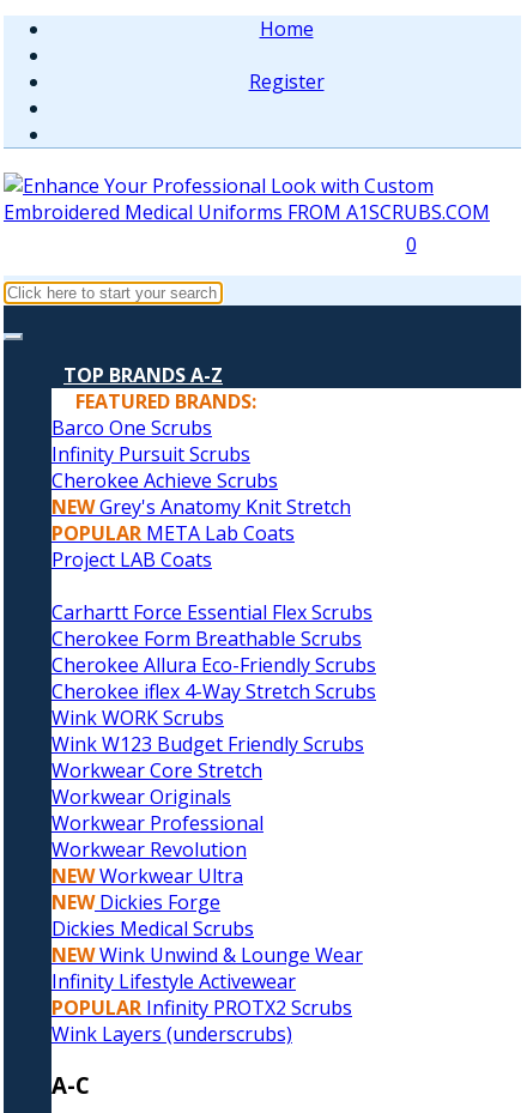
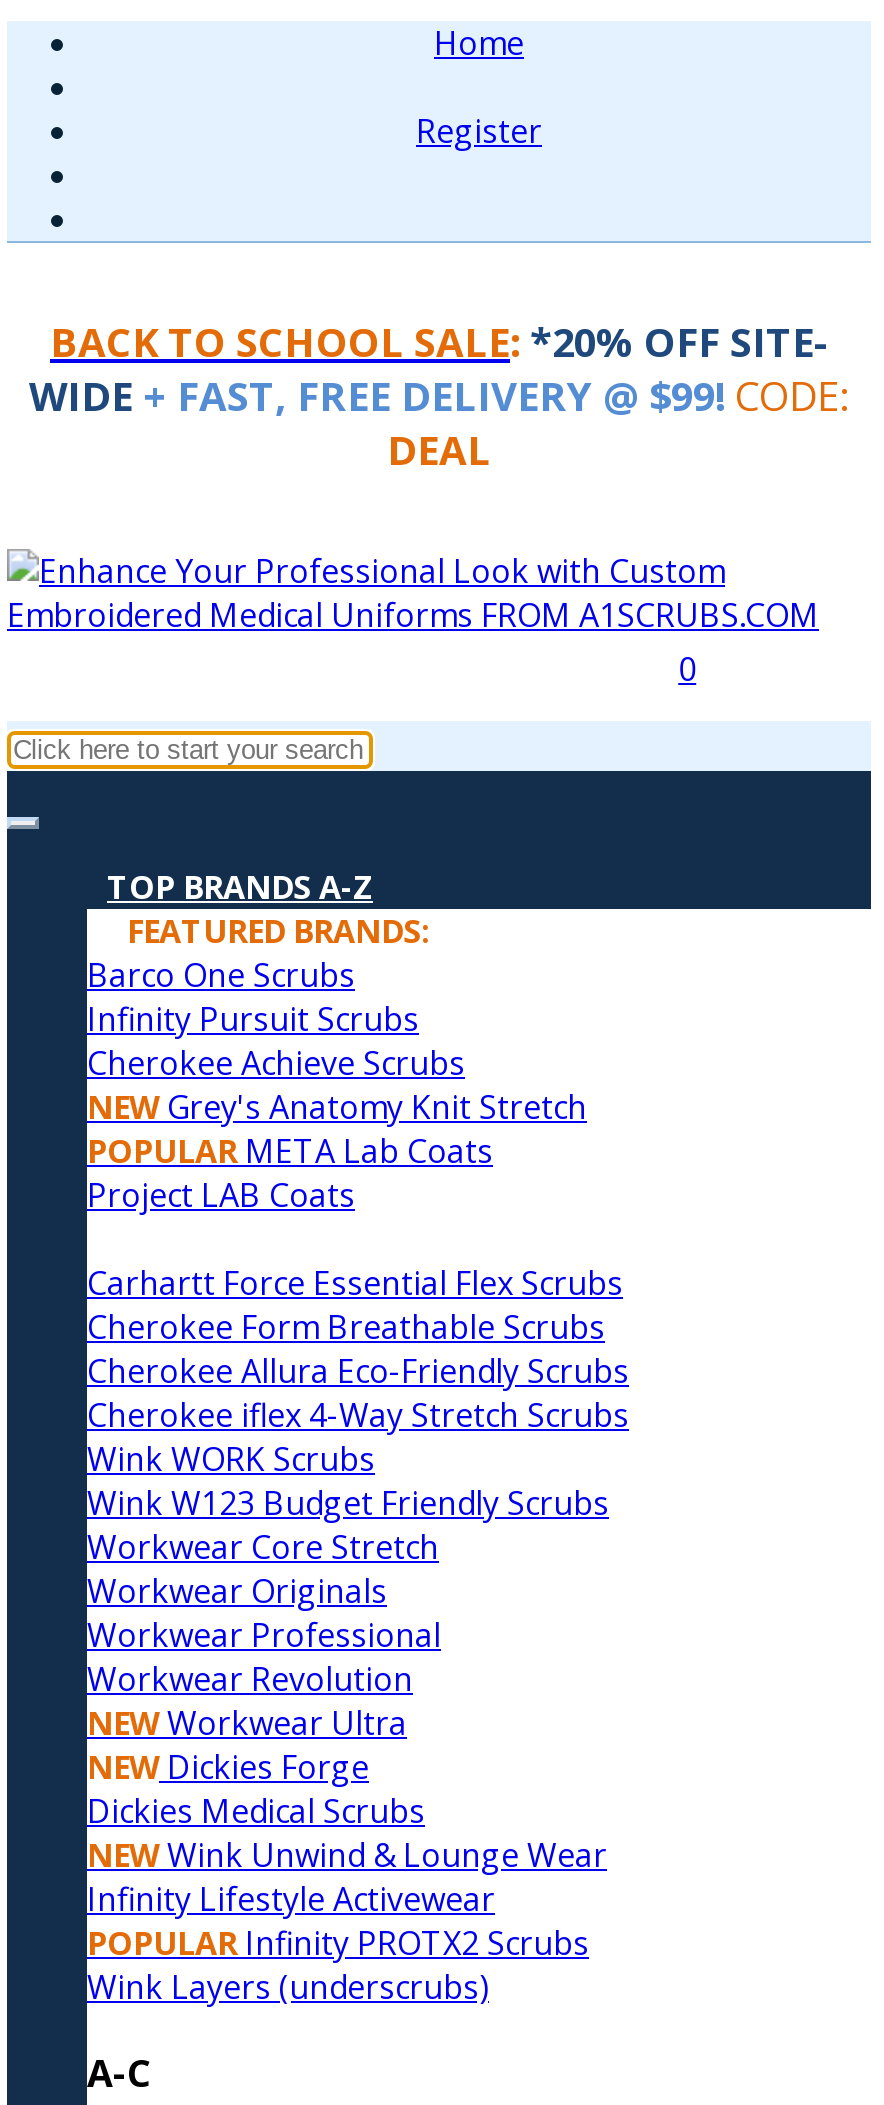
none -> [29,315,849,477] BACK TO SCHOOL SALE: *20% OFF SITE- | WIDE + FAST, FREE DELIVERY @ $99! CODE: | DEAL

